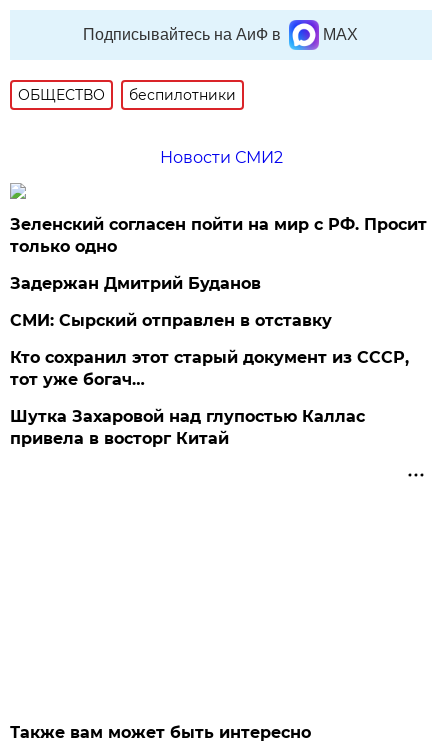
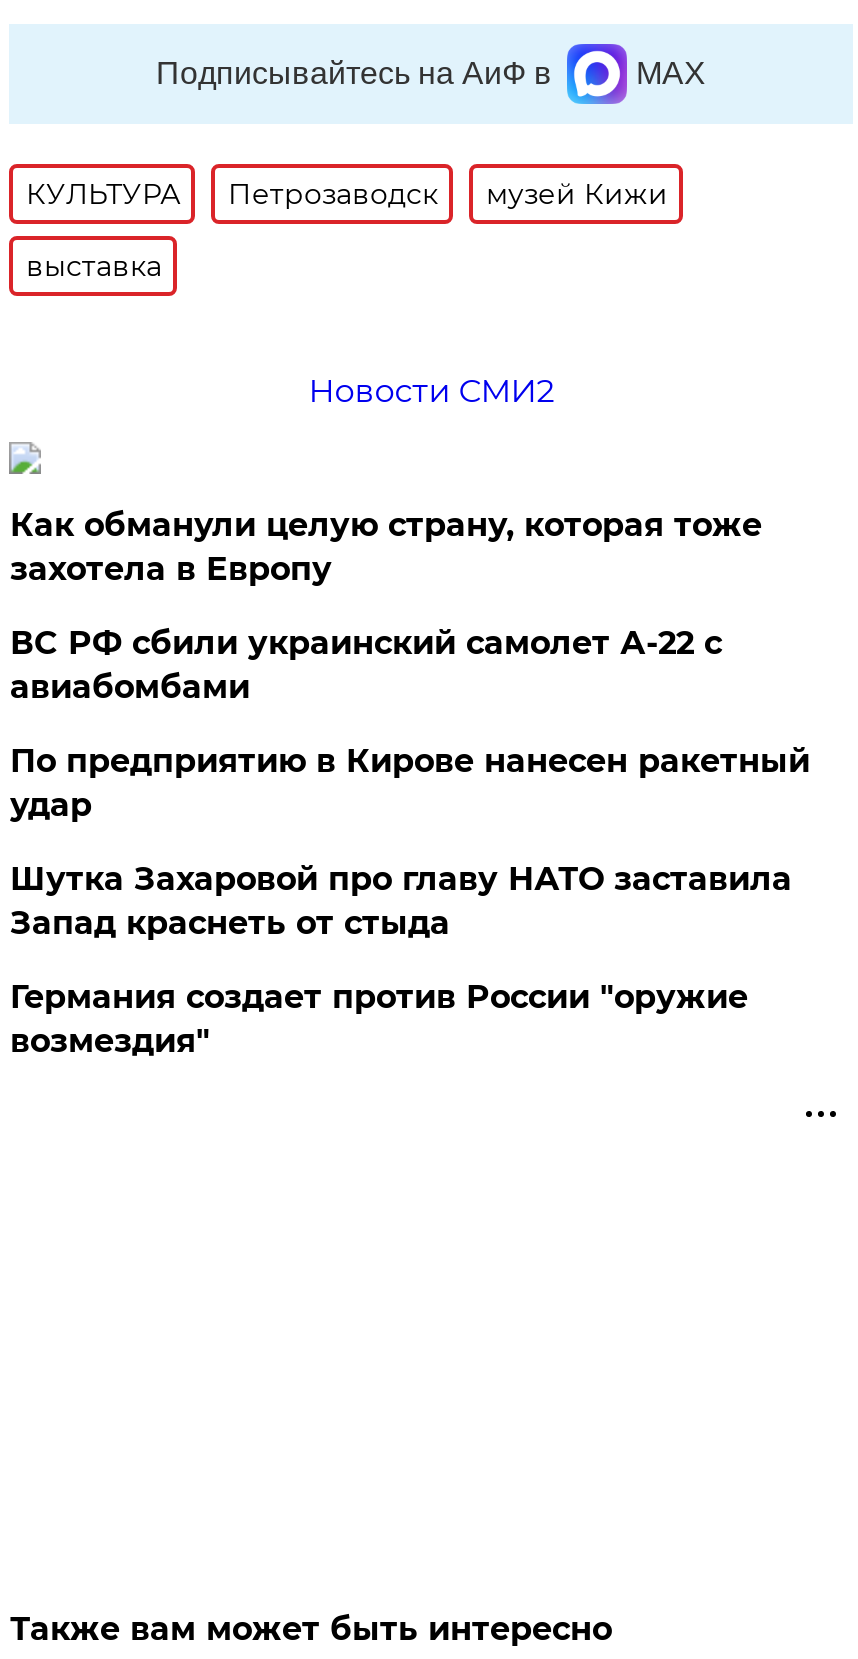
[18,86,236,104] ОБЩЕСТВО | беспилотники -> [26,177,668,285] КУЛЬТУРА | Петрозаводск | музей Кижи | выставка
[10,215,427,256] Зеленский согласен пойти на мир с РФ. Просит | только одно -> [10,507,762,589] Как обманули целую страну, которая тоже | захотела в Европу
[10,274,261,293] Задержан Дмитрий Буданов -> [10,625,722,707] ВС РФ сбили украинский самолет А-22 с | авиабомбами
[10,311,332,330] СМИ: Сырский отправлен в отставку -> [10,743,810,825] По предприятию в Кирове нанесен ракетный | удар
[10,348,409,389] Кто сохранил этот старый документ из СССР, | тот уже богач… -> [10,861,792,943] Шутка Захаровой про главу НАТО заставила | Запад краснеть от стыда
[10,407,365,448] Шутка Захаровой над глупостью Каллас | привела в восторг Китай -> [10,979,748,1061] Германия создает против России "оружие | возмездия"

